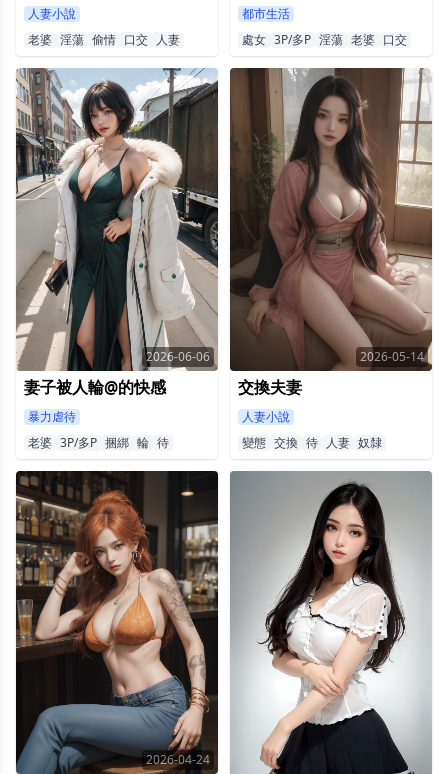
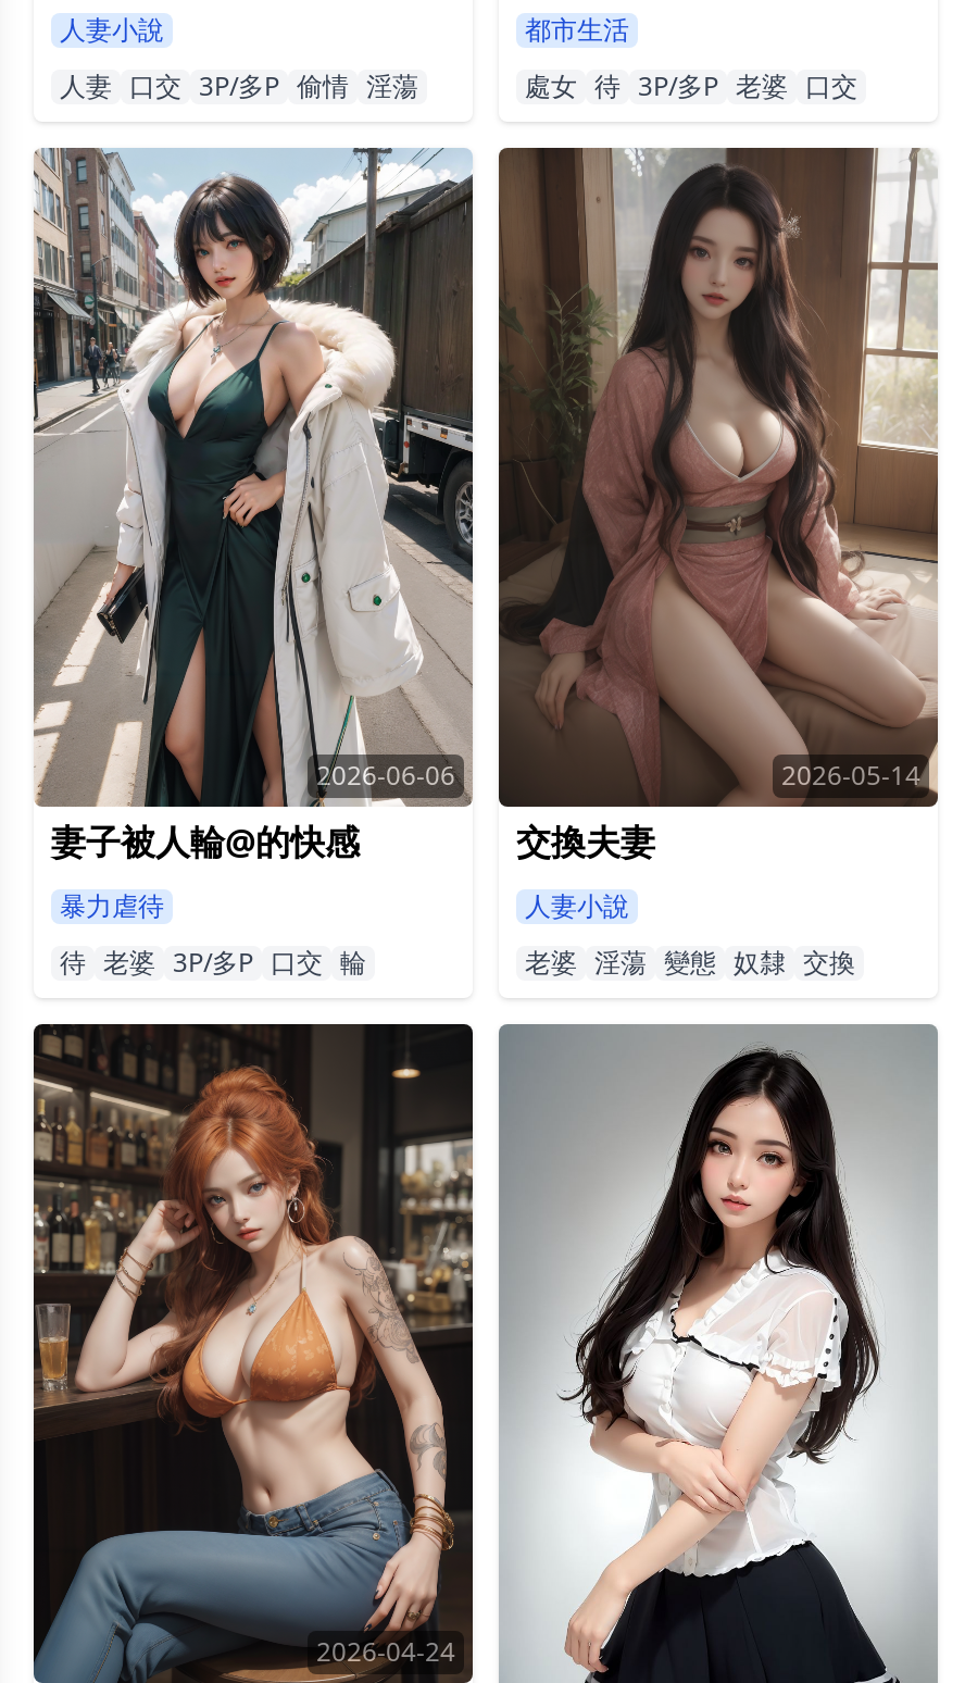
[28,31,180,48] 老婆 淫蕩 偷情 口交 人妻 -> [60,67,418,104] 人妻 口交 3P/多P 偷情 淫蕩
[242,31,407,48] 處女 3P/多P 淫蕩 老婆 口交 -> [525,67,857,104] 處女 待 3P/多P 老婆 口交
[28,434,169,451] 老婆 3P/多P 捆綁 輪 待 -> [60,944,366,981] 待 老婆 3P/多P 口交 輪
[242,434,382,451] 變態 交換 待 人妻 奴隸 -> [525,944,855,981] 老婆 淫蕩 變態 奴隸 交換

